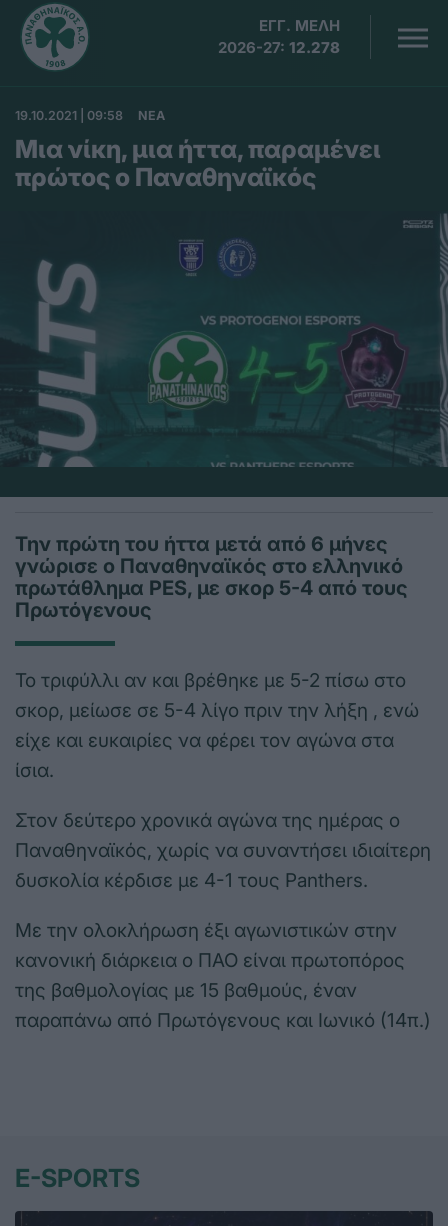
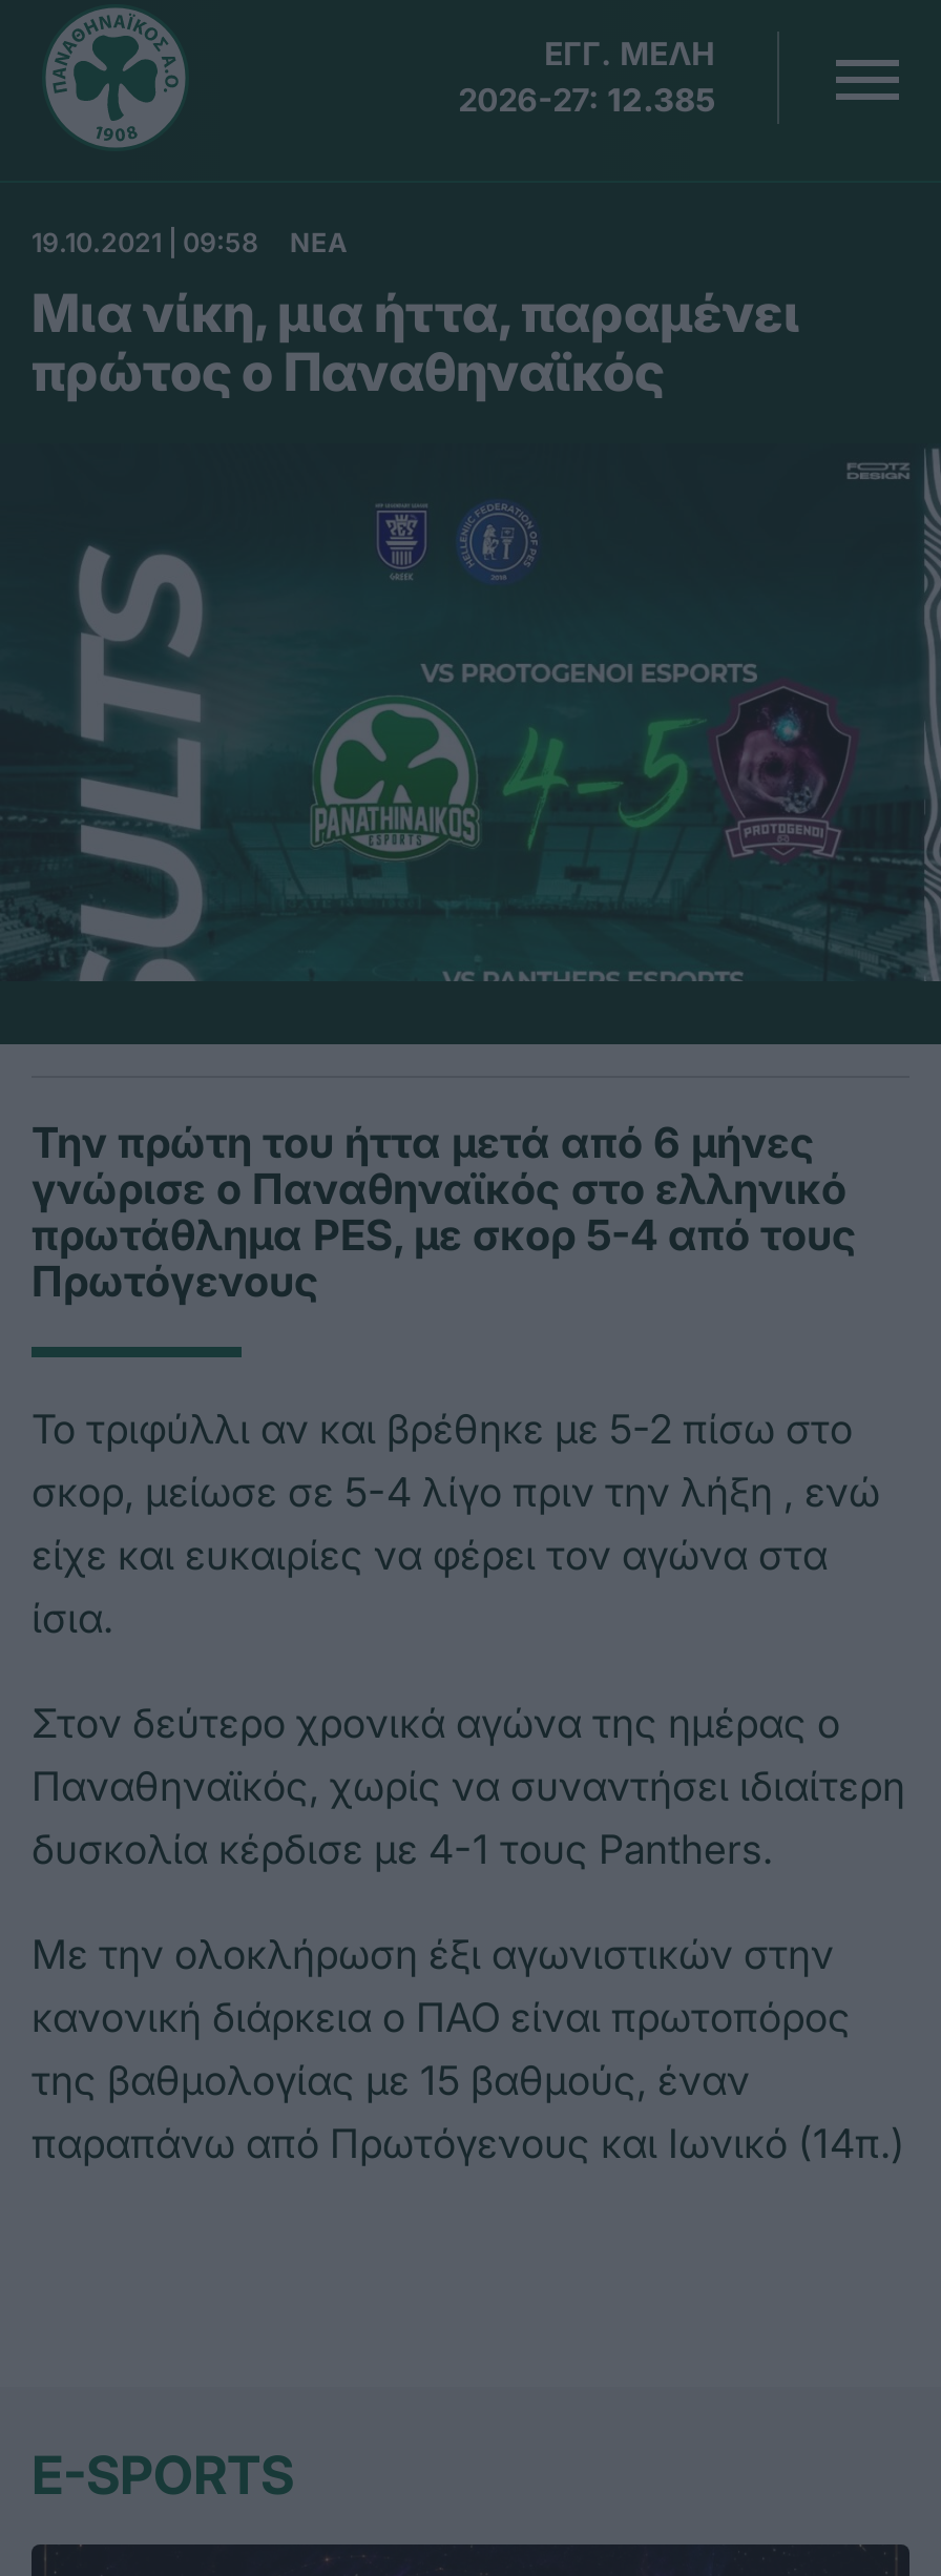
[218,38,340,57] 2026-27: 12.278 -> [458,80,714,120] 2026-27: 12.385

